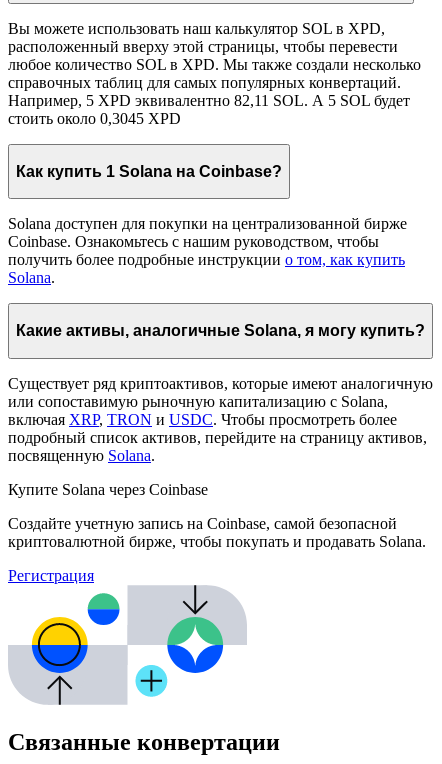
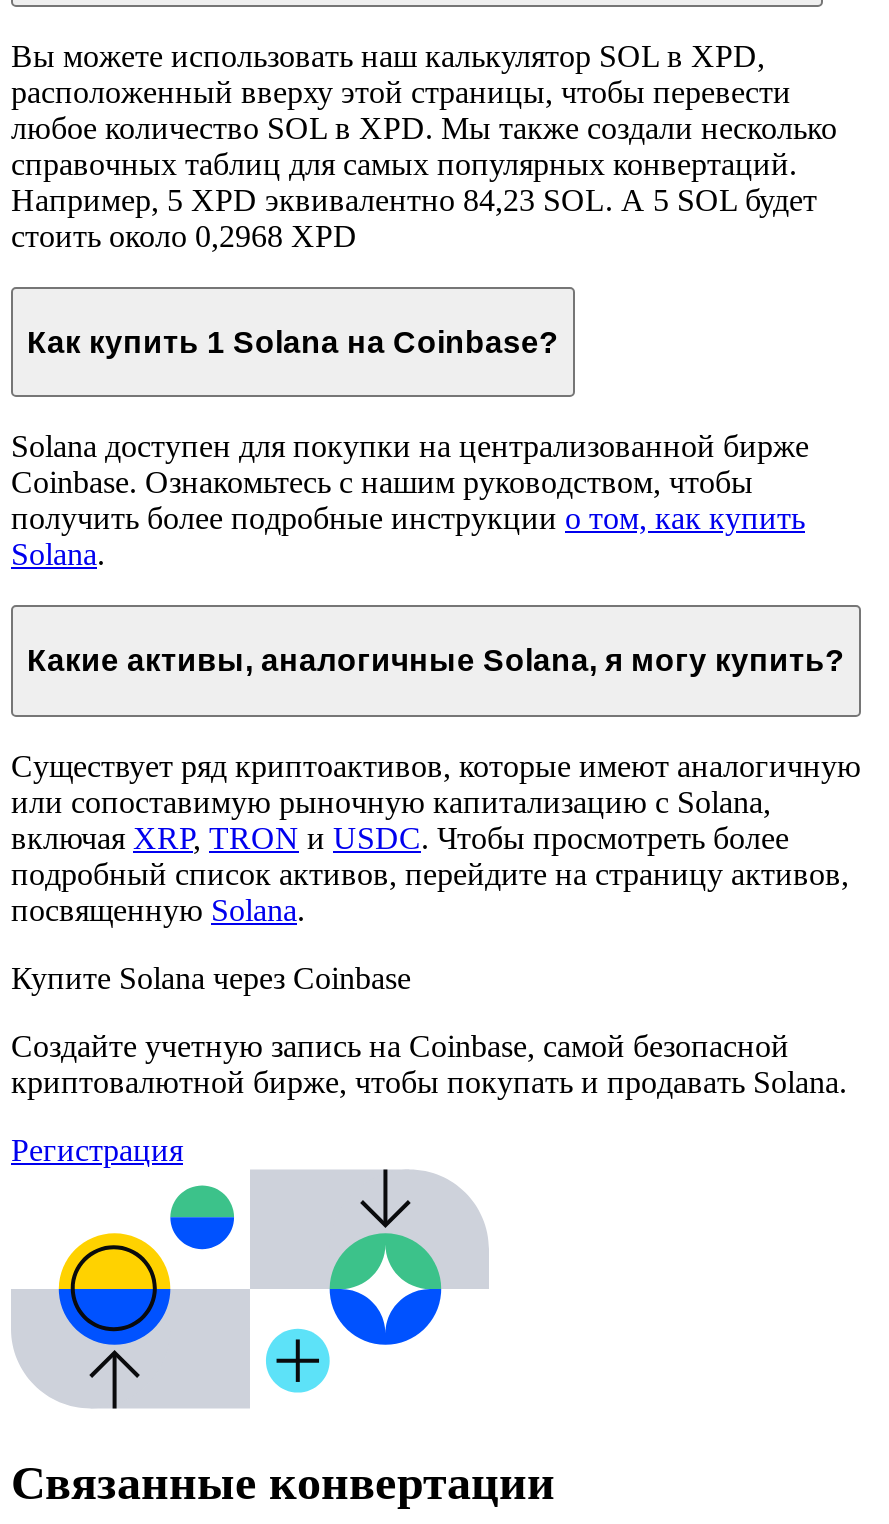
[8,92,410,109] Например, 5 XPD эквивалентно 82,11 SOL. А 5 SOL будет -> [11,183,817,217] Например, 5 XPD эквивалентно 84,23 SOL. А 5 SOL будет
[8,110,181,127] стоить около 0,3045 XPD -> [11,219,357,253] стоить около 0,2968 XPD

